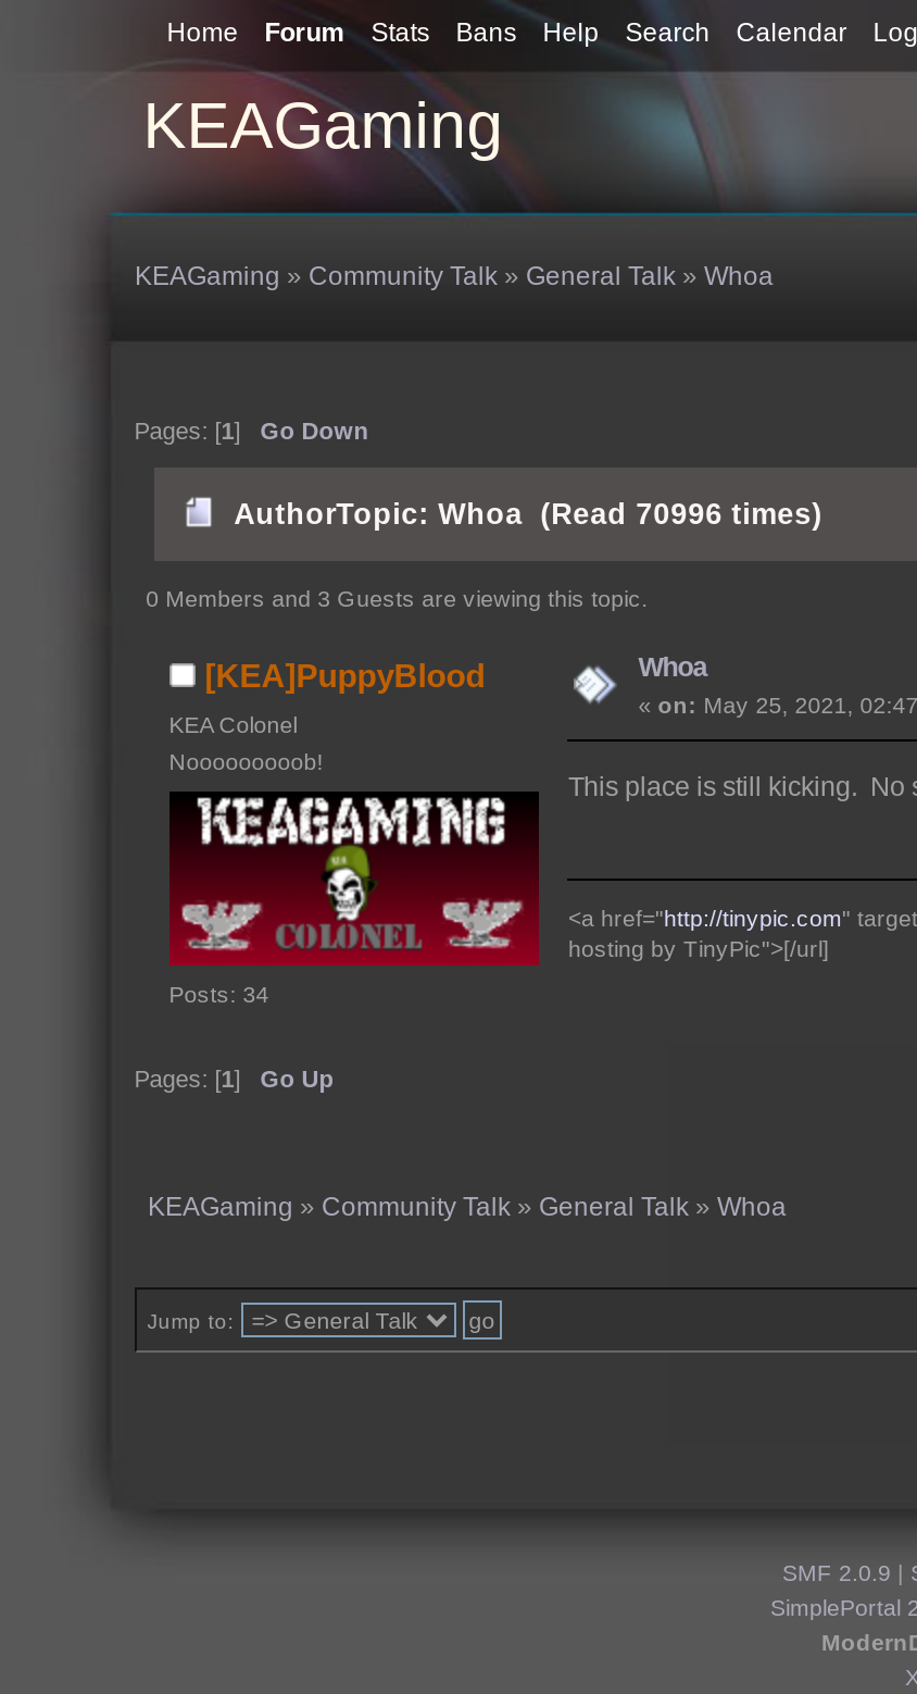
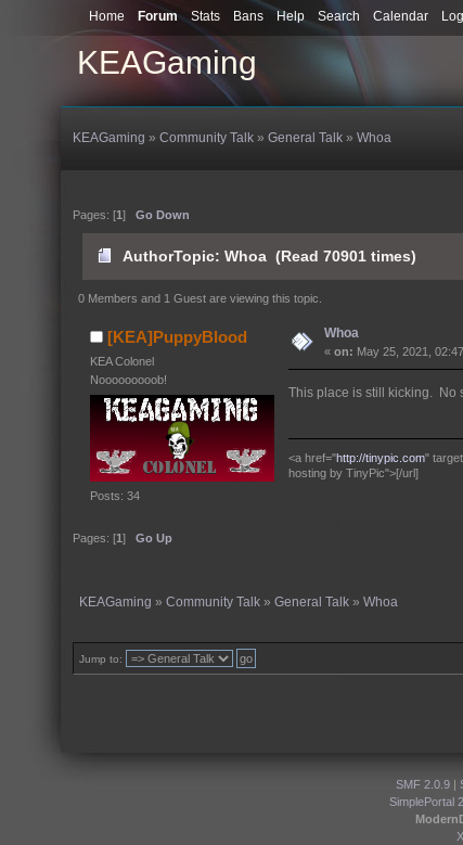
[234,498,823,531] AuthorTopic: Whoa (Read 70996 times) -> [122,249,416,265] AuthorTopic: Whoa (Read 70901 times)
[146,584,648,610] 0 Members and 3 Guests are viewing this topic. -> [78,291,322,304] 0 Members and 1 Guest are viewing this topic.

